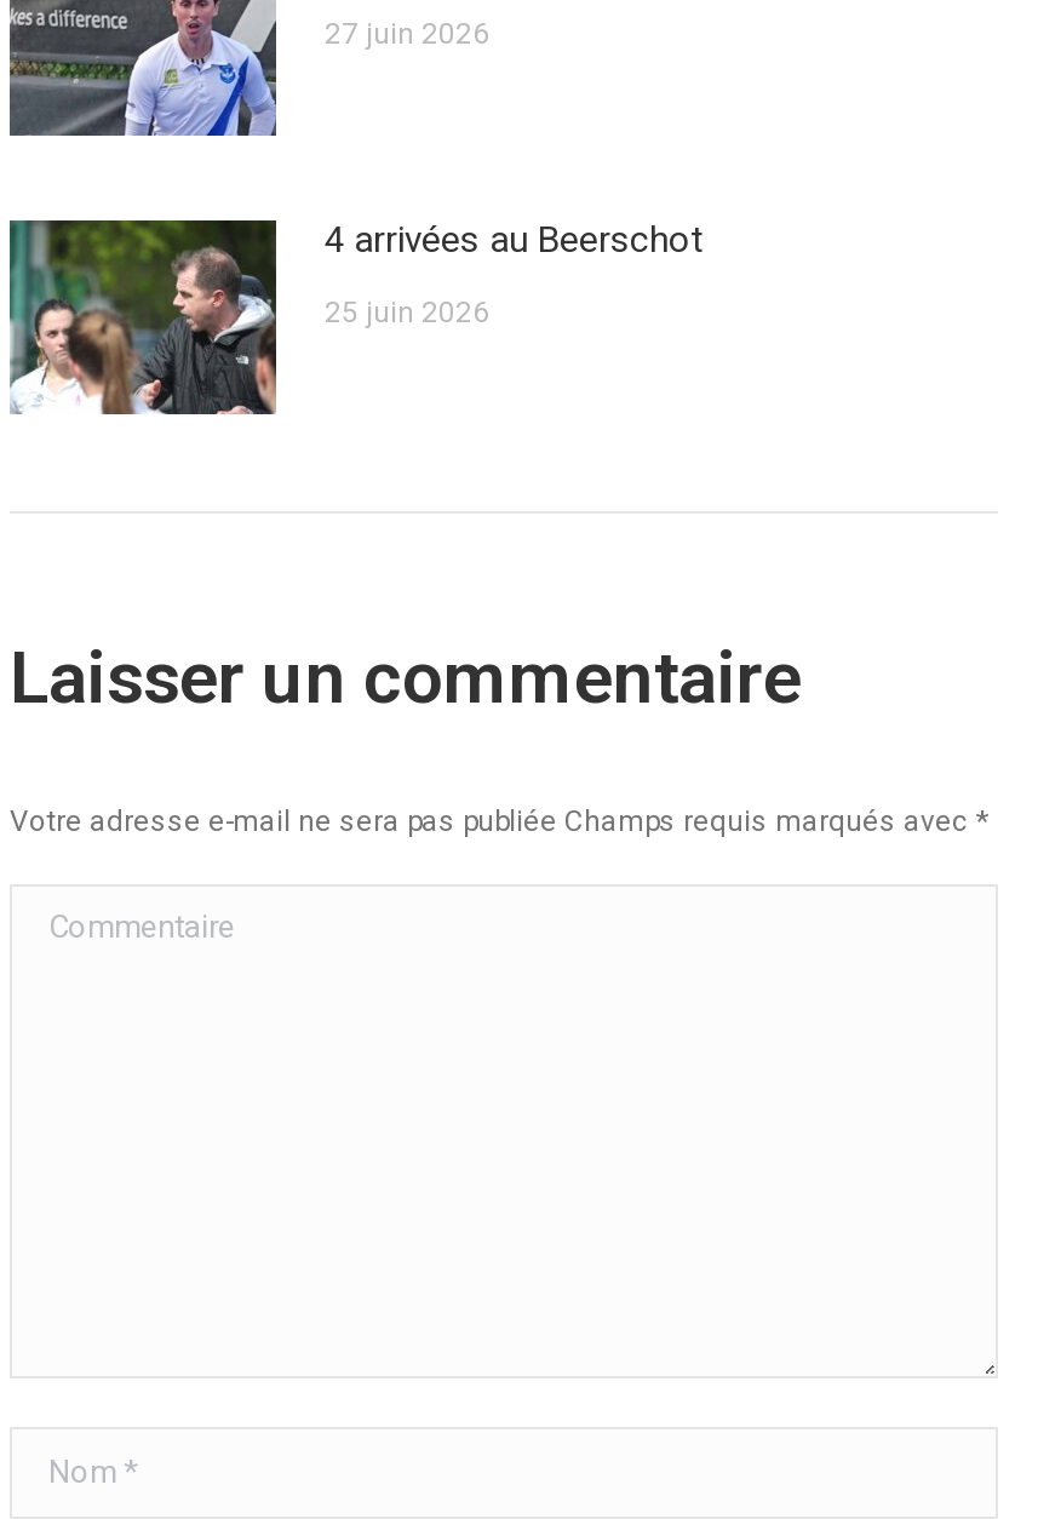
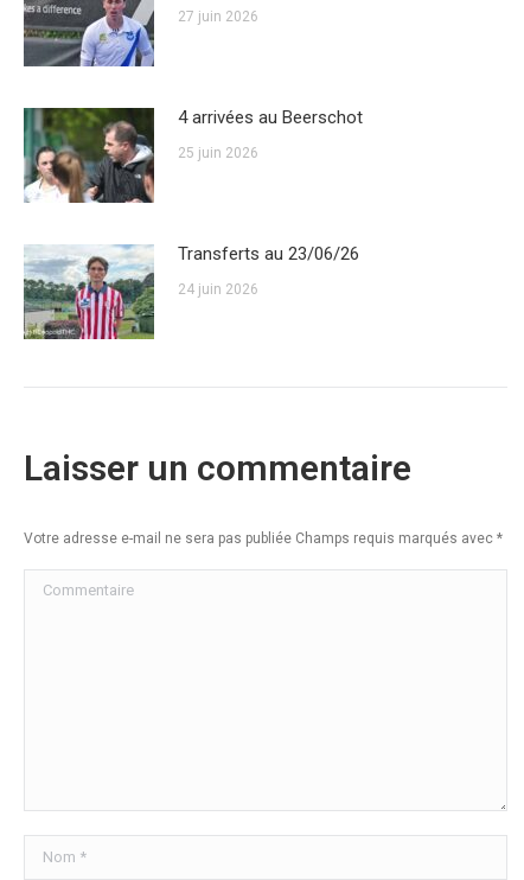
none -> [23,243,359,340] [image] | Transferts au 23/06/26 | 24 juin 2026

